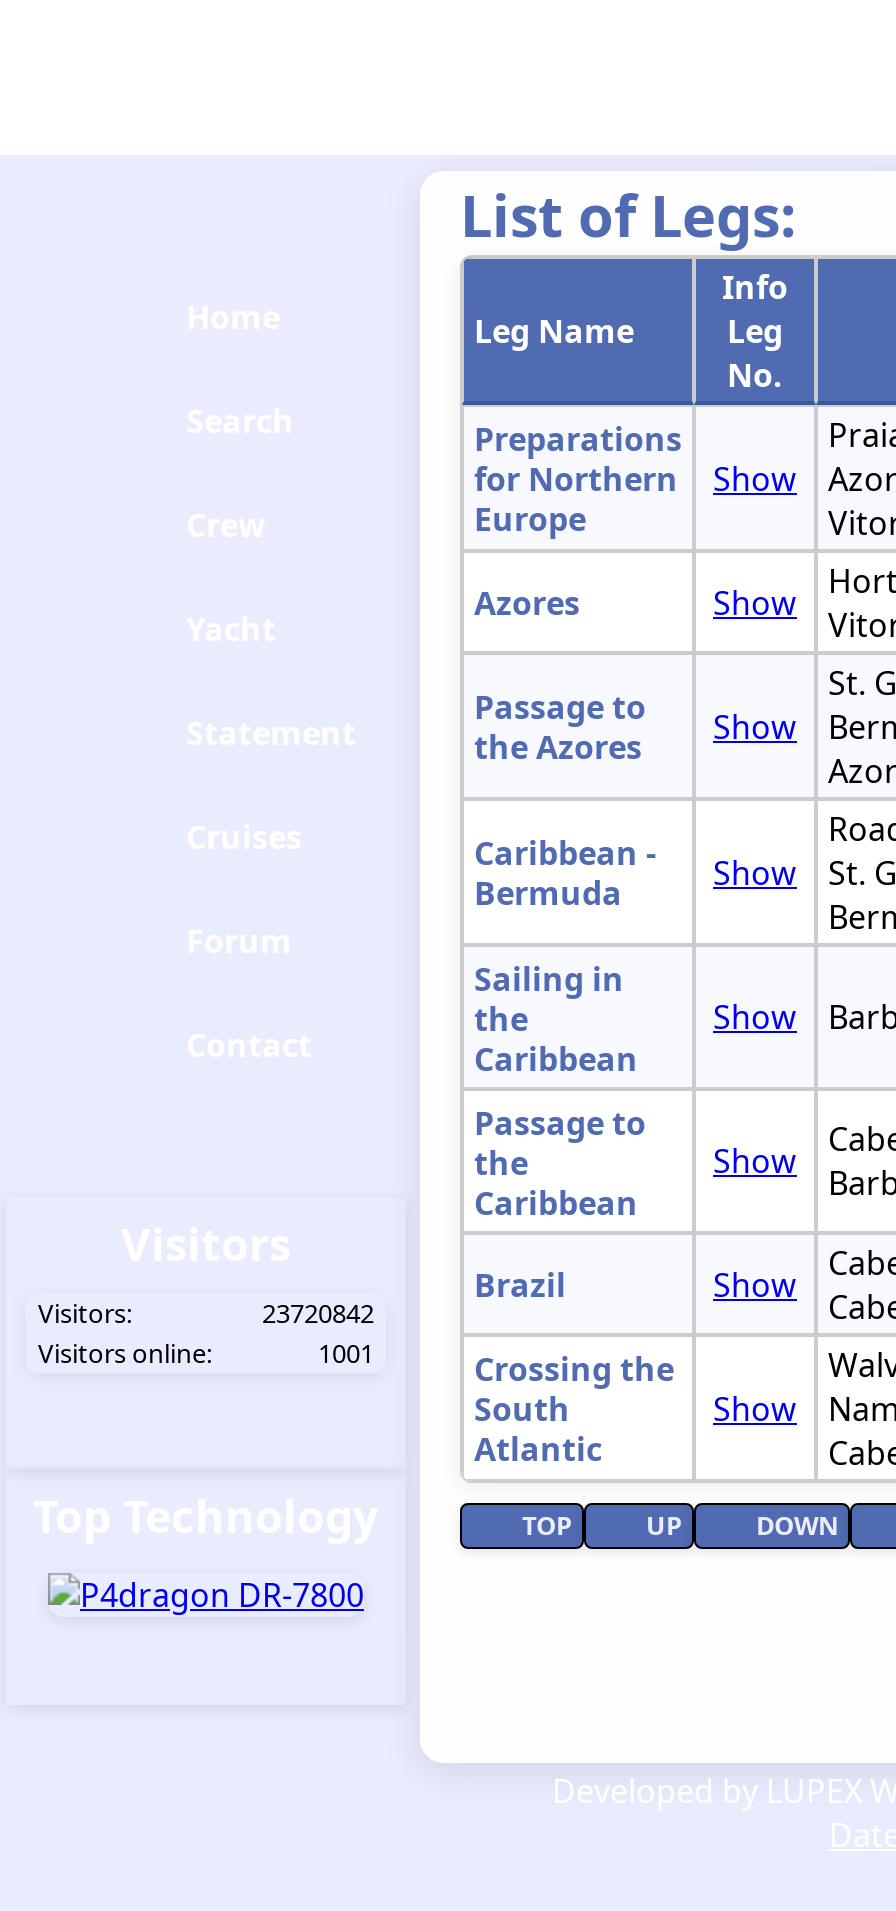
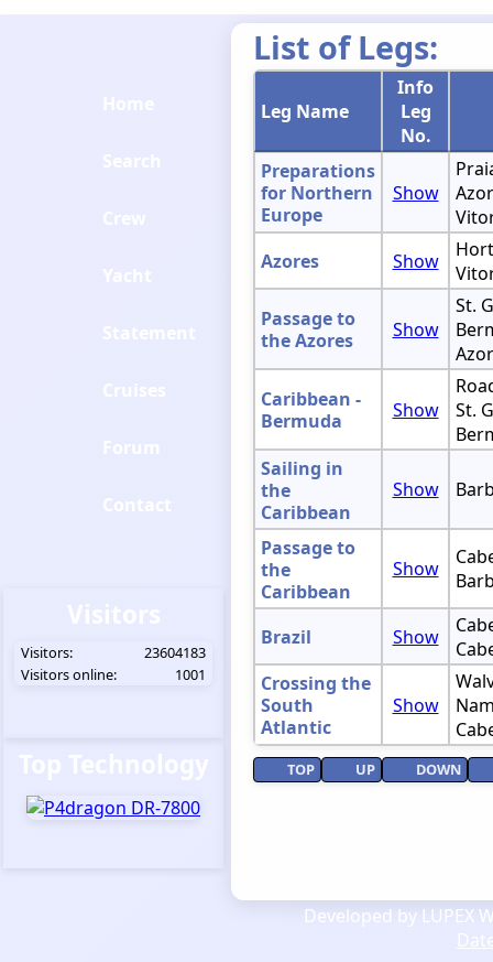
[262,1295,374,1331] 23720842 -> [144,642,206,662] 23604183

